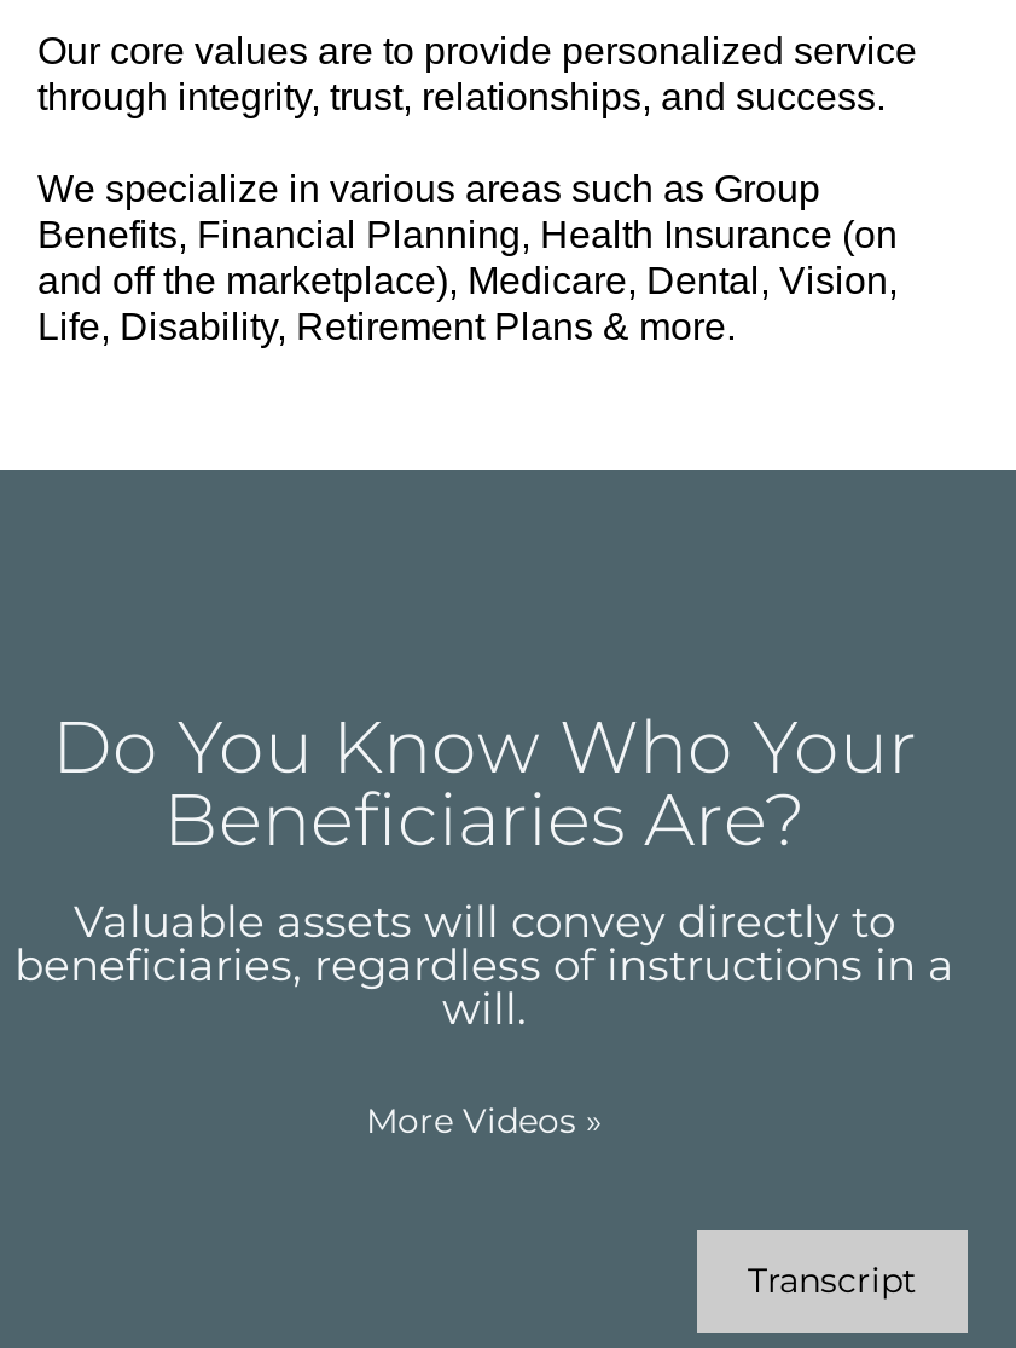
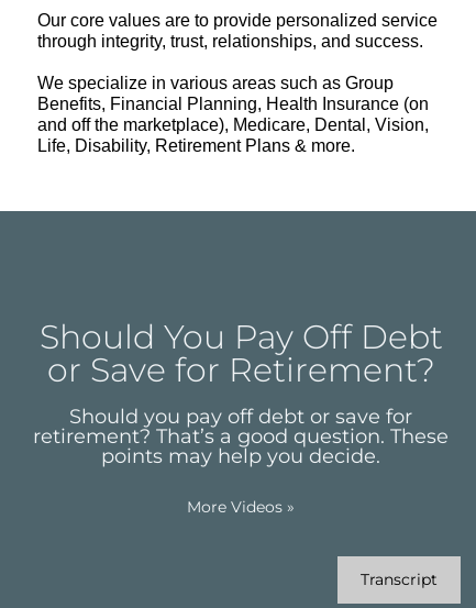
[14,702,954,1035] Do You Know Who Your | Beneficiaries Are? | Valuable assets will convey directly to | beneficiaries, regardless of instructions in a | will. -> [33,316,449,468] Should You Pay Off Debt | or Save for Retirement? | Should you pay off debt or save for | retirement? That’s a good question. These | points may help you decide.

